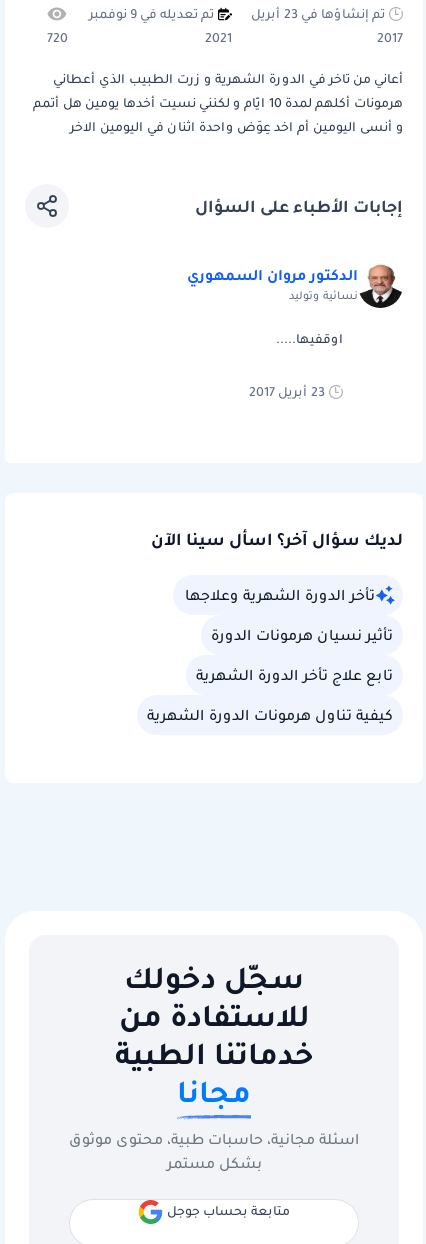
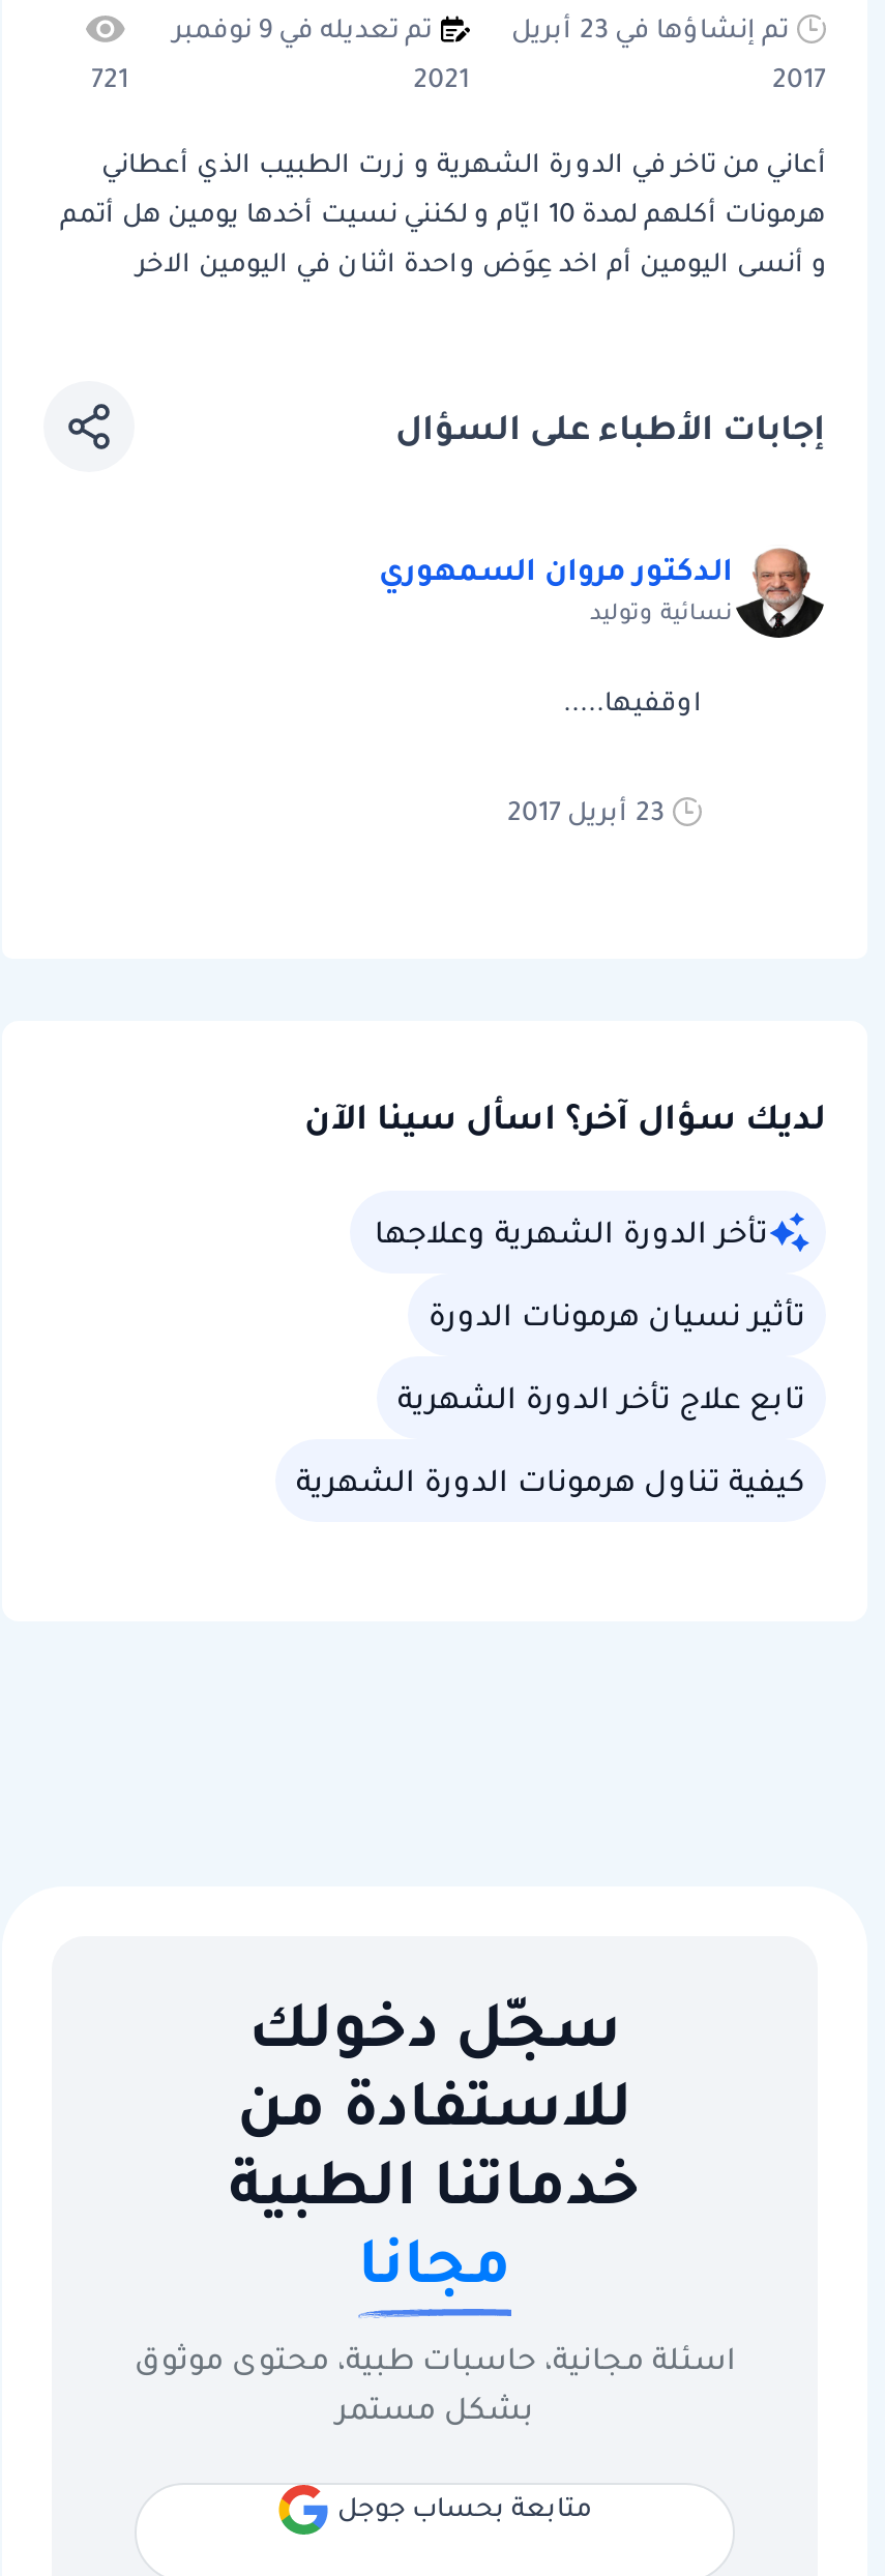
[47,28,68,47] 720 -> [91,58,128,97] 721

